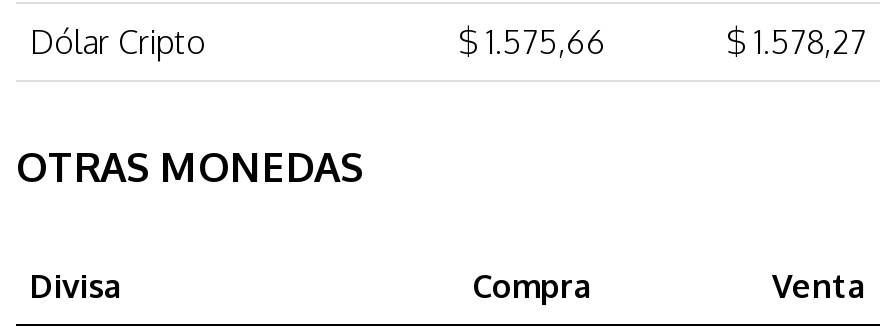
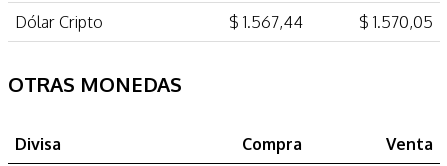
[458,22,606,62] $ 1.575,66 -> [229,12,303,32] $ 1.567,44
[726,22,866,62] $ 1.578,27 -> [359,12,433,32] $ 1.570,05

